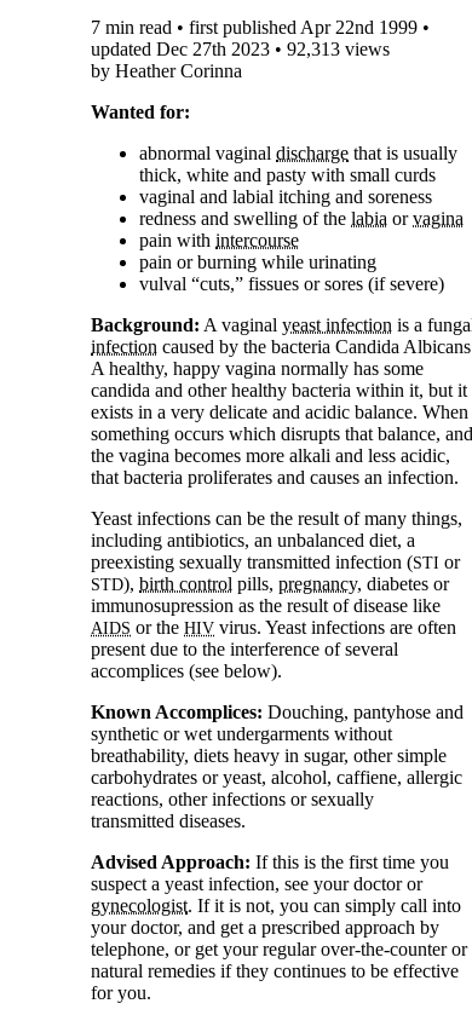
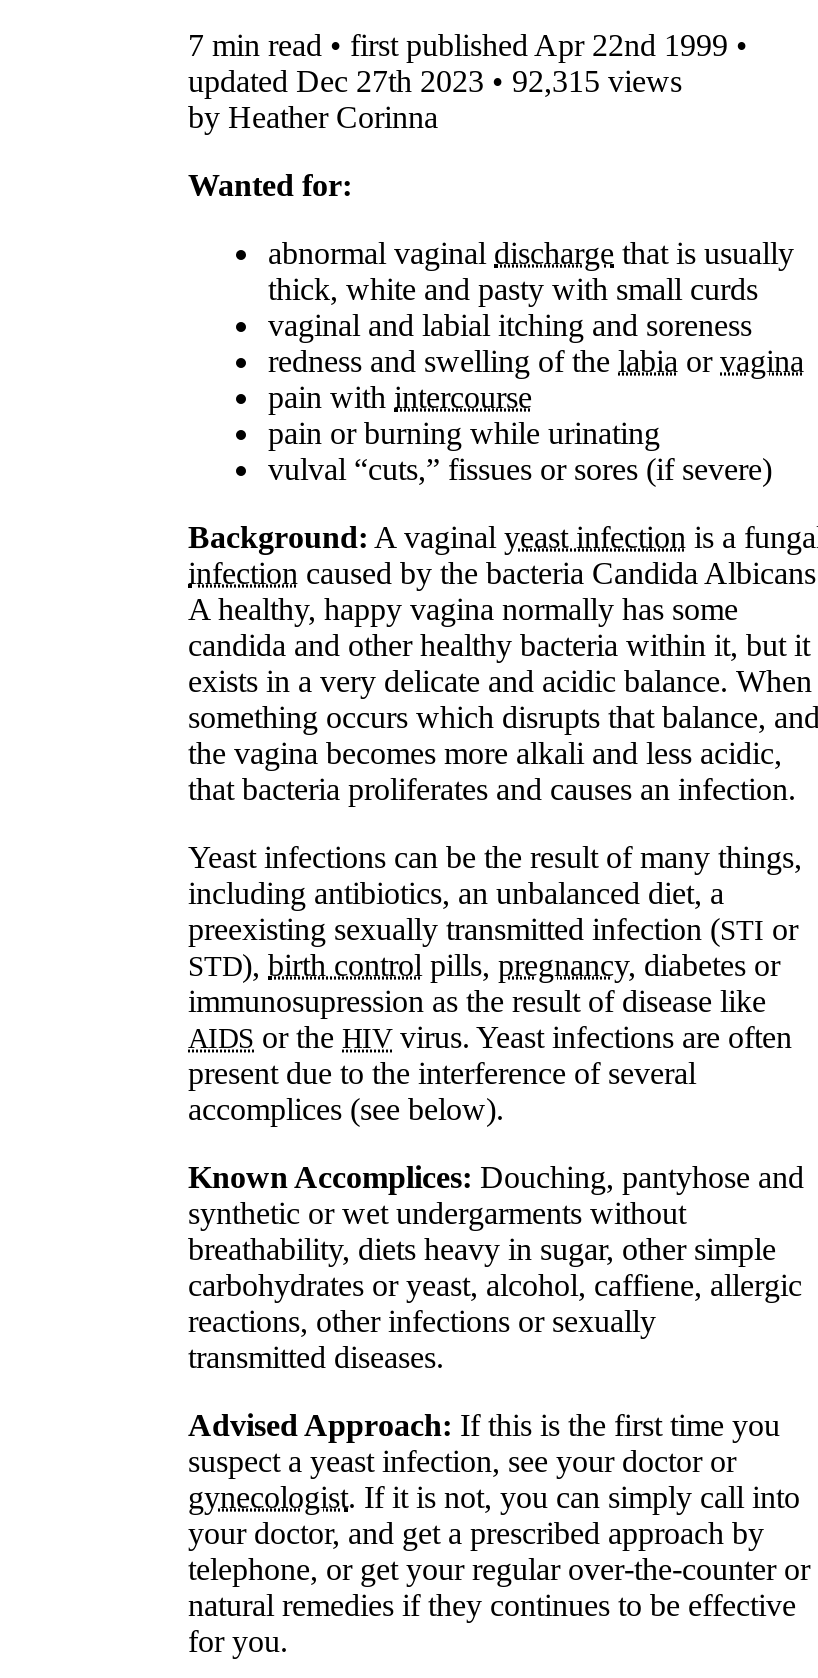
[91,39,390,60] updated Dec 27th 2023 • 92,313 views -> [188,65,682,99] updated Dec 27th 2023 • 92,315 views

